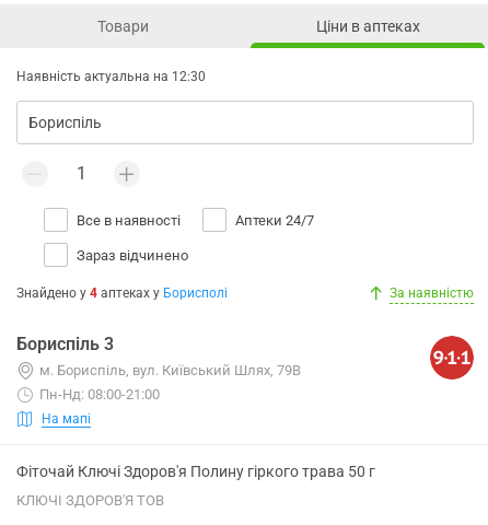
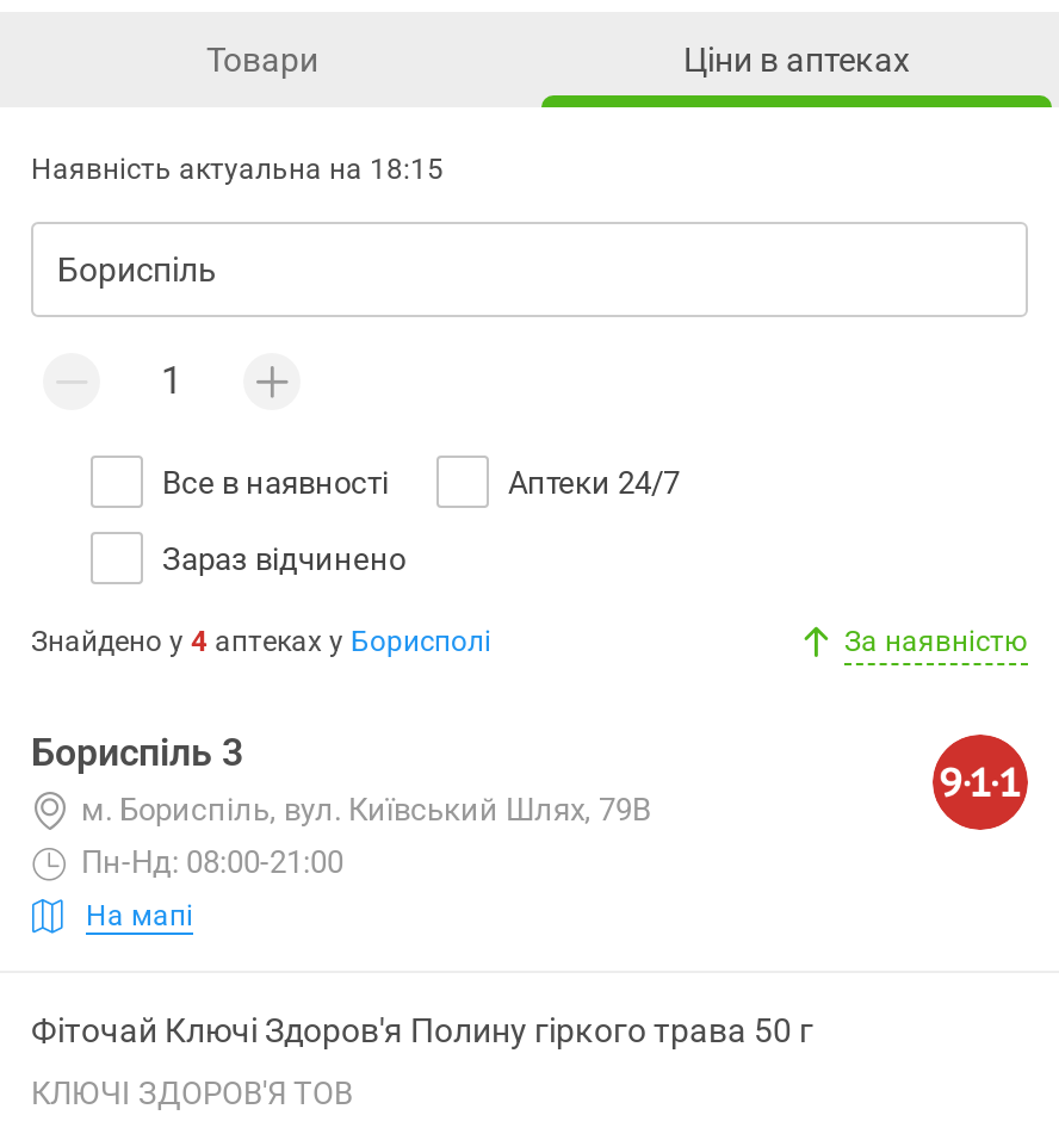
[16,69,206,84] Наявність актуальна на 12:30 -> [31,153,444,186] Наявність актуальна на 18:15

